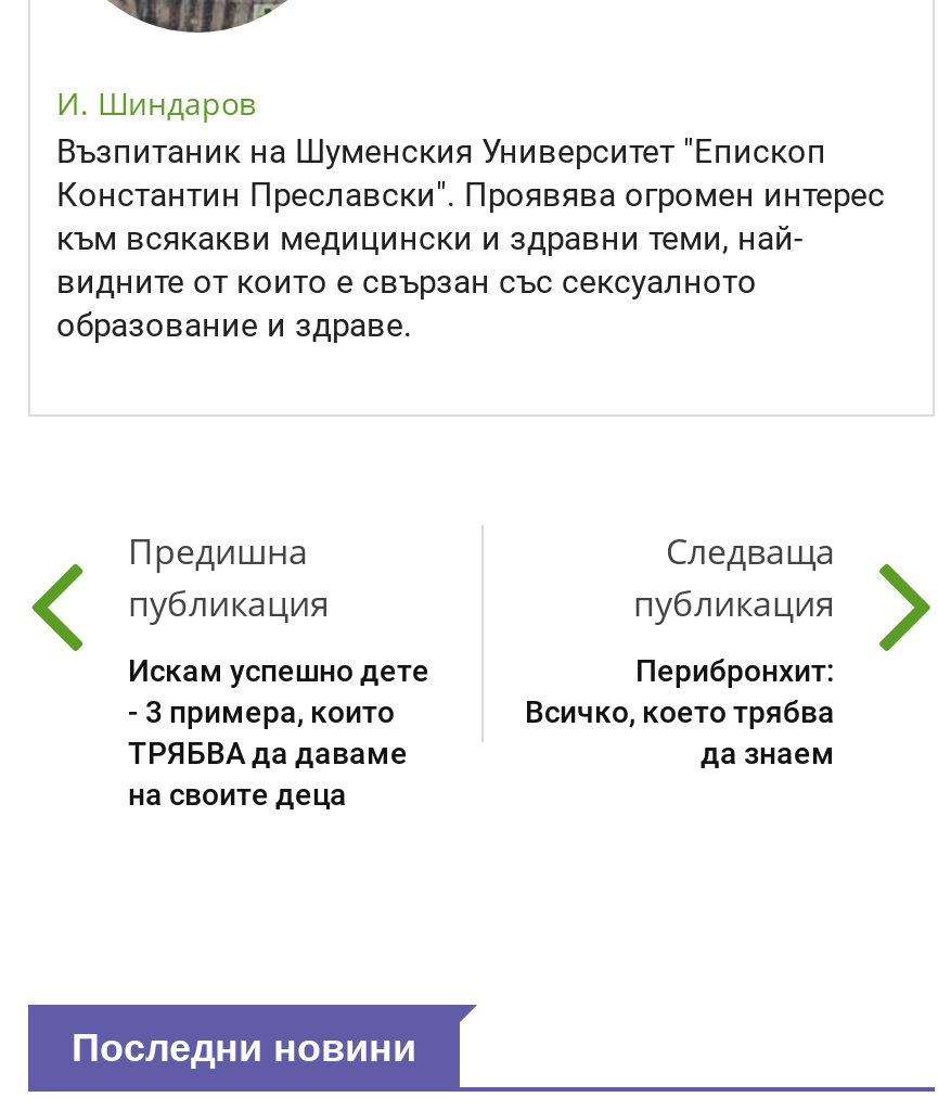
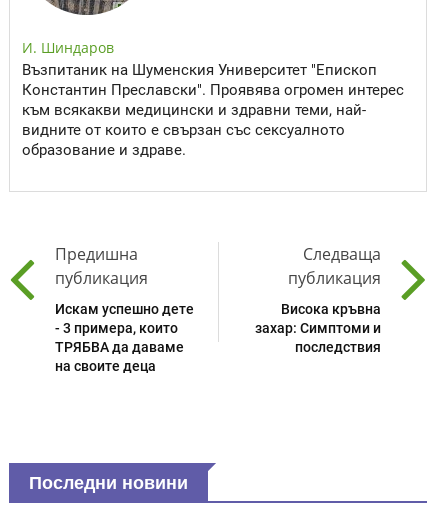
[525,652,835,769] Перибронхит: | Всичко, което трябва | да знаем -> [255,300,381,354] Висока кръвна | захар: Симптоми и | последствия

